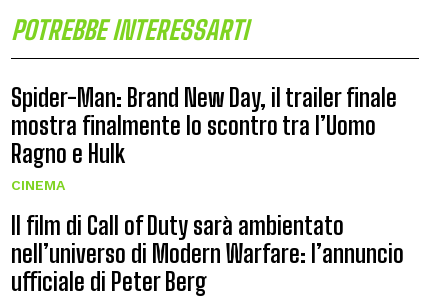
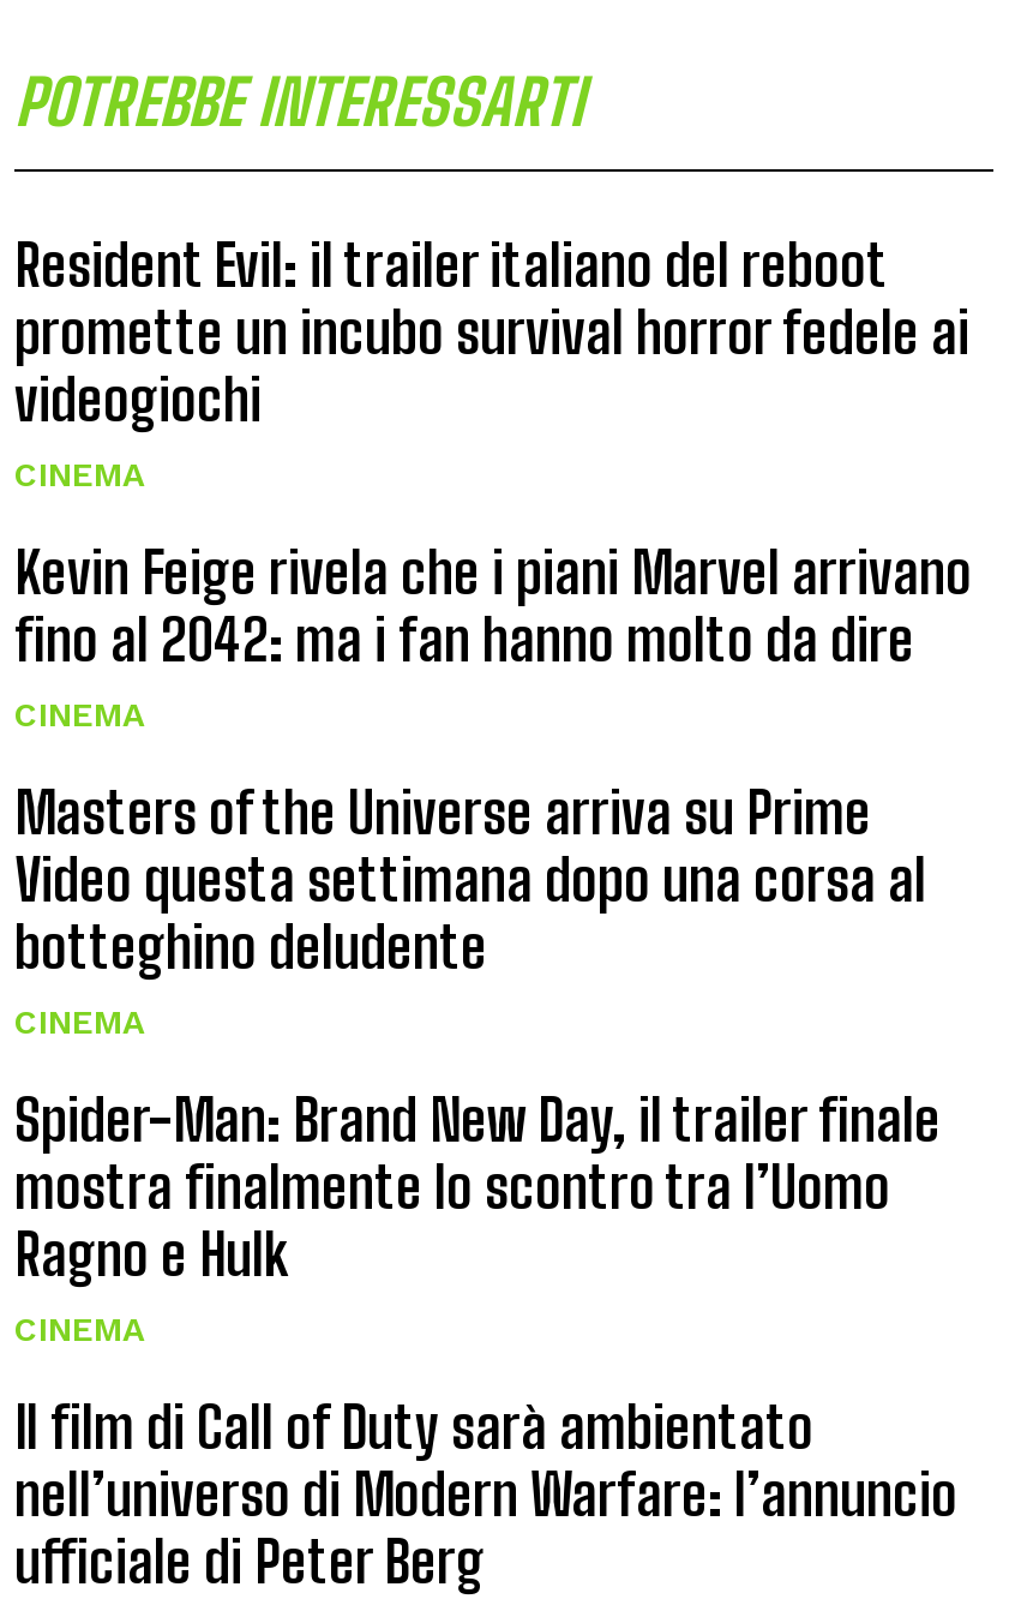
none -> [14,229,972,1040] Resident Evil: il trailer italiano del reboot | promette un incubo survival horror fedele ai | videogiochi | CINEMA | Kevin Feige rivela che i piani Marvel arrivano | fino al 2042: ma i fan hanno molto da dire | CINEMA | Masters of the Universe arriva su Prime | Video questa settimana dopo una corsa al | botteghino deludente | CINEMA

